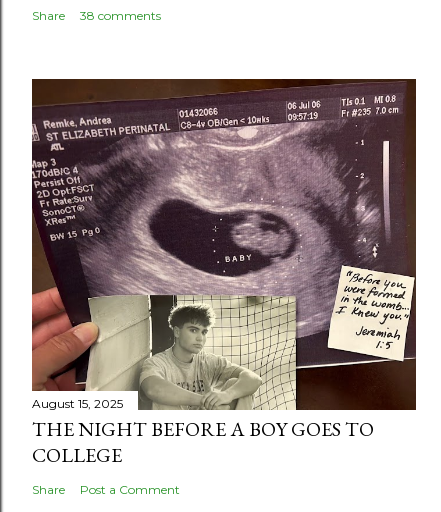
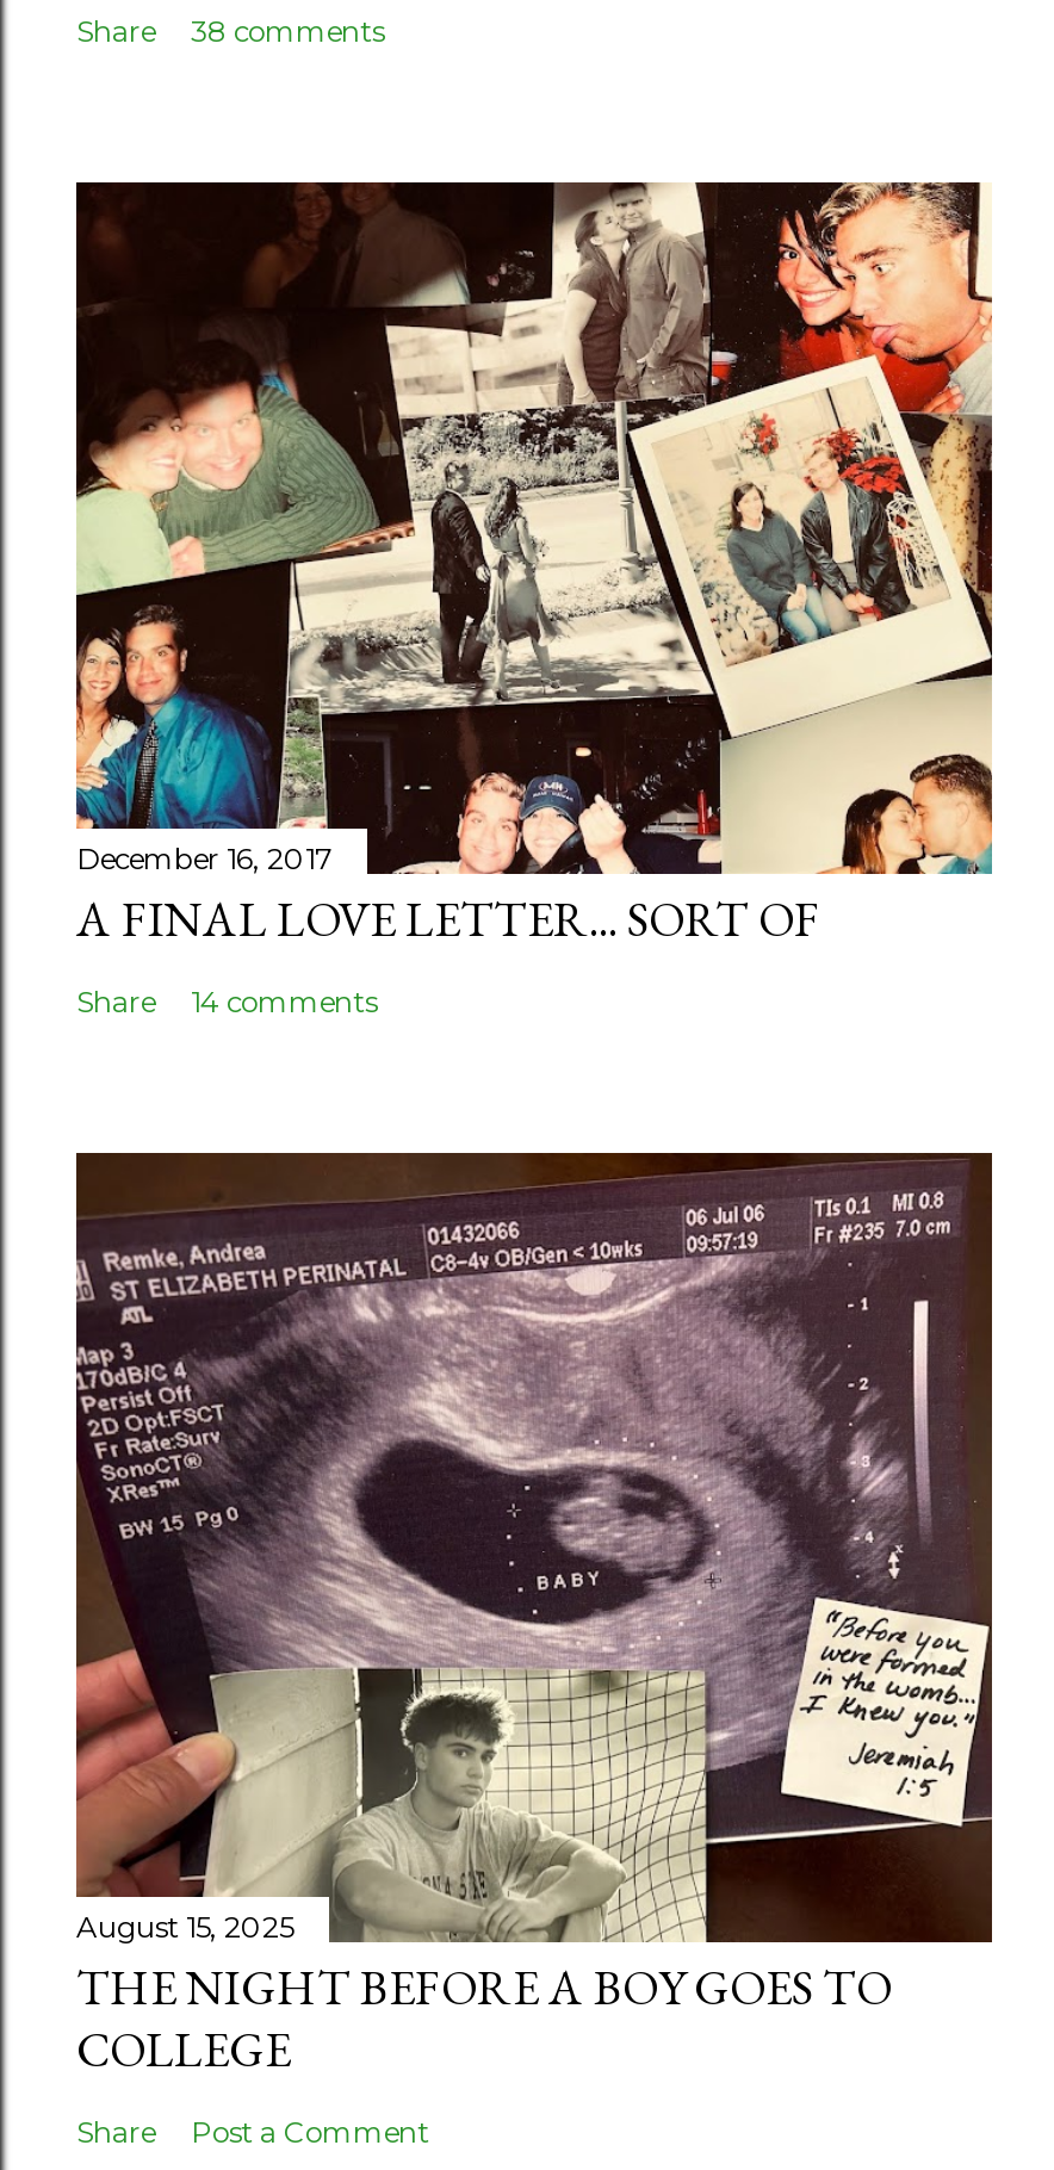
none -> [74,180,994,1020] [image] | December 16, 2017 | A FINAL LOVE LETTER... SORT OF | Share | 14 comments

